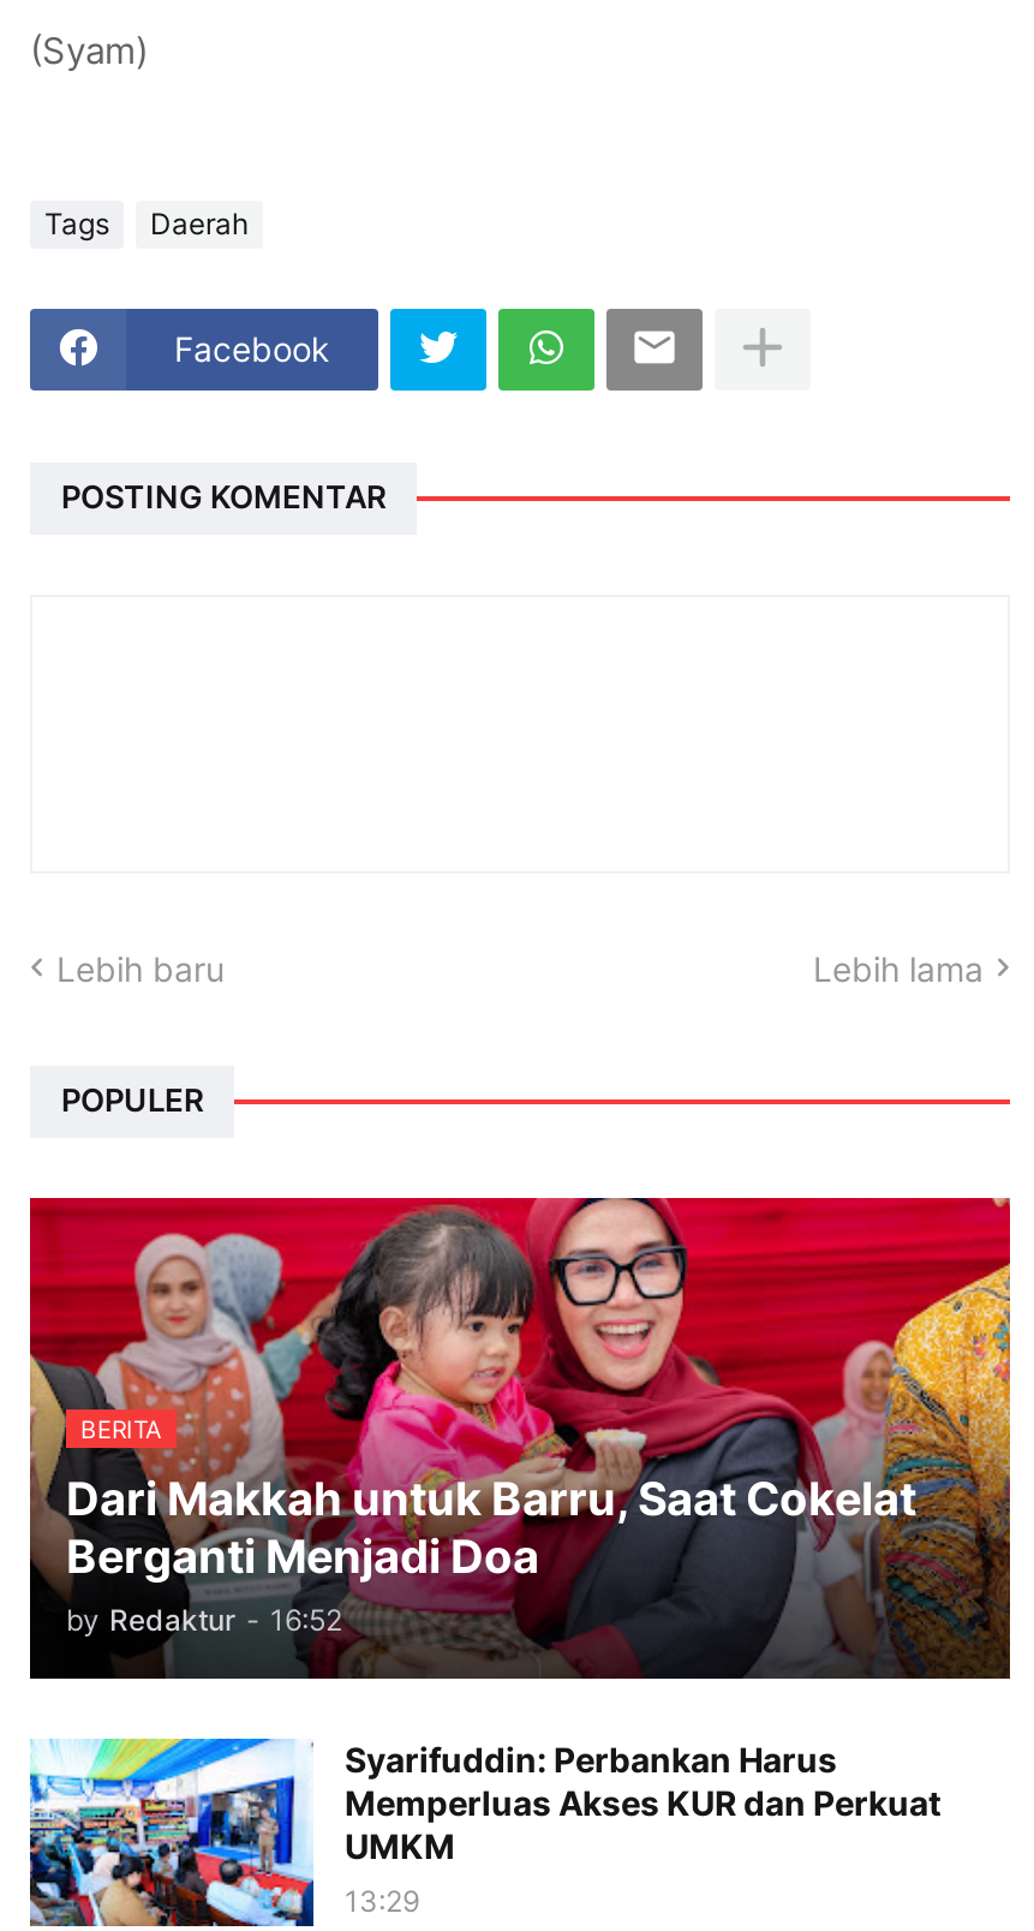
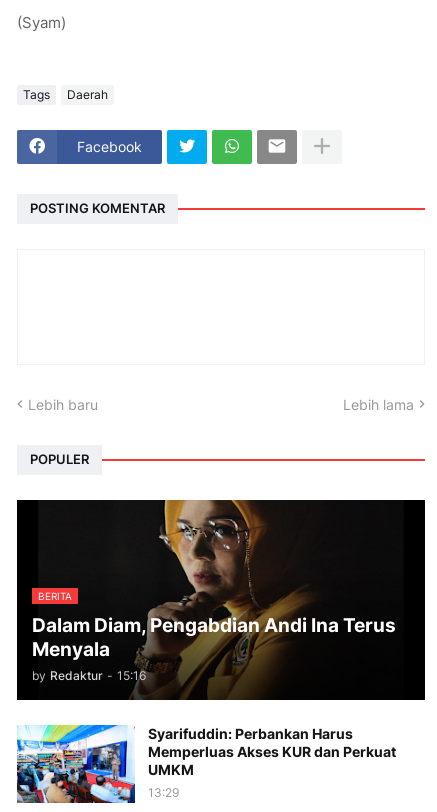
[28,1196,1012,1679] [image] | Dari Makkah untuk Barru, Saat Cokelat | Berganti Menjadi Doa | by Redaktur - 16:52 -> [16,499,426,700] [image] | Dalam Diam, Pengabdian Andi Ina Terus | Menyala | by Redaktur - 15:16

